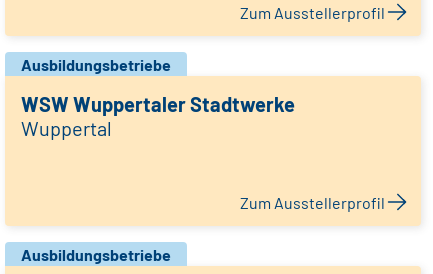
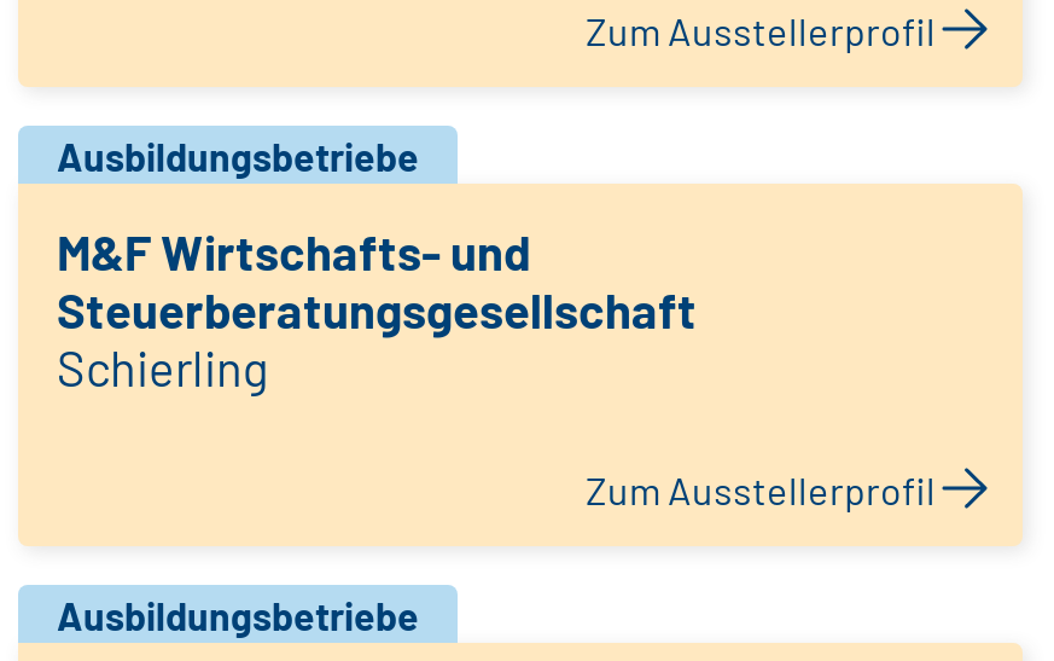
[21,92,295,140] WSW Wuppertaler Stadtwerke | Wuppertal -> [57,223,697,397] M&F Wirtschafts- und | Steuerberatungsgesellschaft | Schierling

